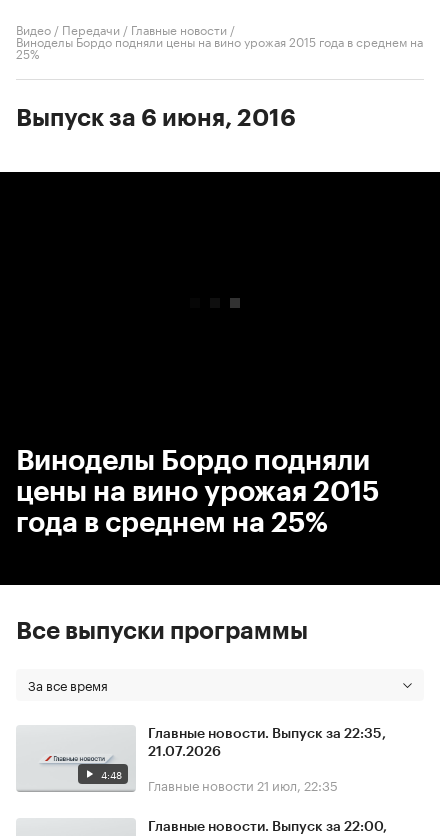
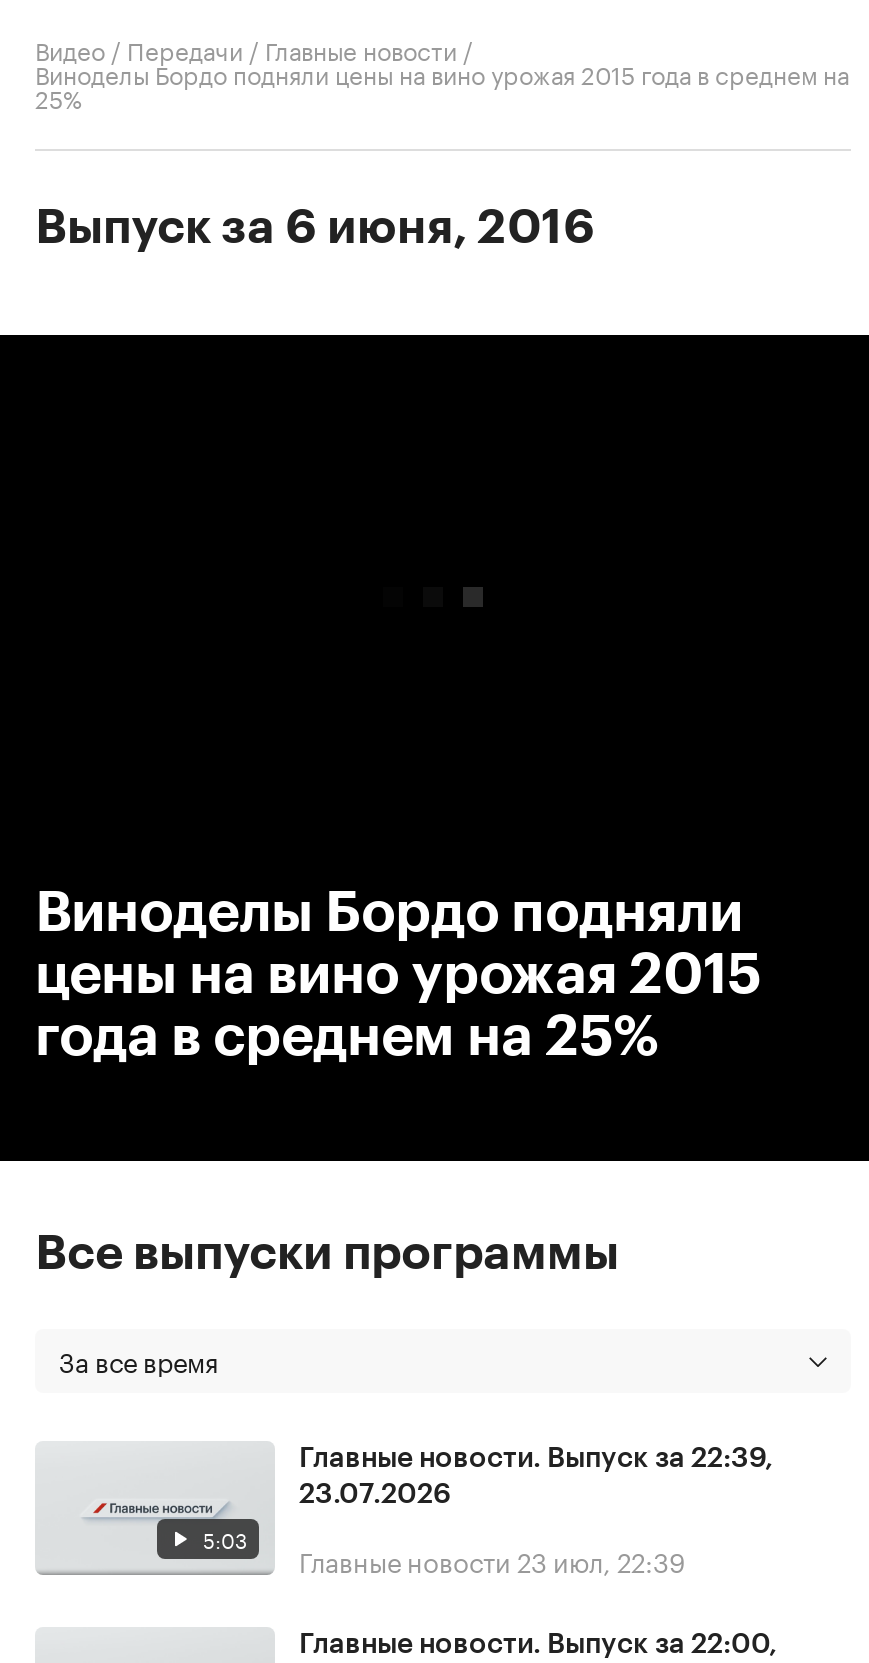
[148,726,386,740] Главные новости. Выпуск за 22:35, -> [299,1444,773,1472] Главные новости. Выпуск за 22:39,
[148,744,221,758] 21.07.2026 -> [299,1480,451,1508] 23.07.2026
[98,766,122,782] 4:48 -> [197,1523,247,1555] 5:03
[148,774,338,794] Главные новости 21 июл, 22:35 -> [299,1539,685,1579] Главные новости 23 июл, 22:39

